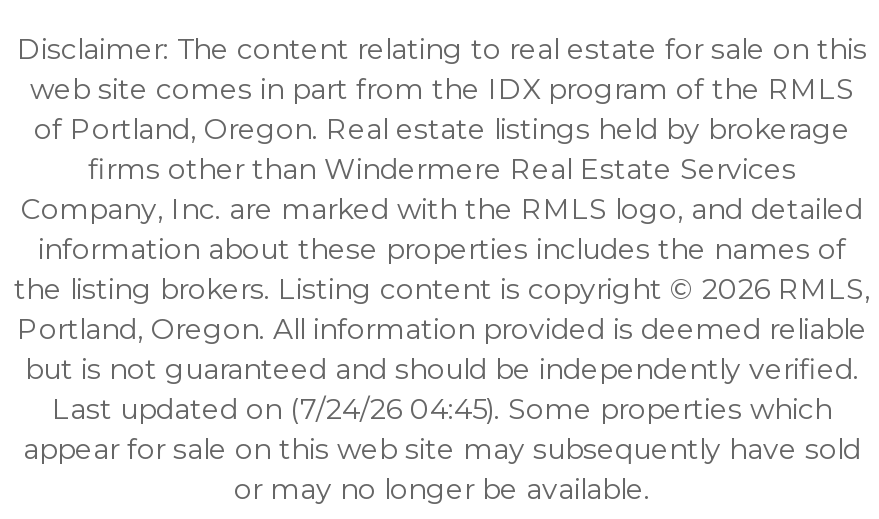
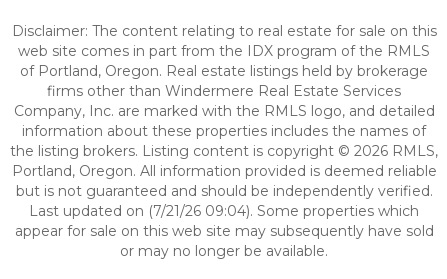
[52,391,832,427] Last updated on (7/24/26 04:45). Some properties which -> [29,202,419,220] Last updated on (7/21/26 09:04). Some properties which

